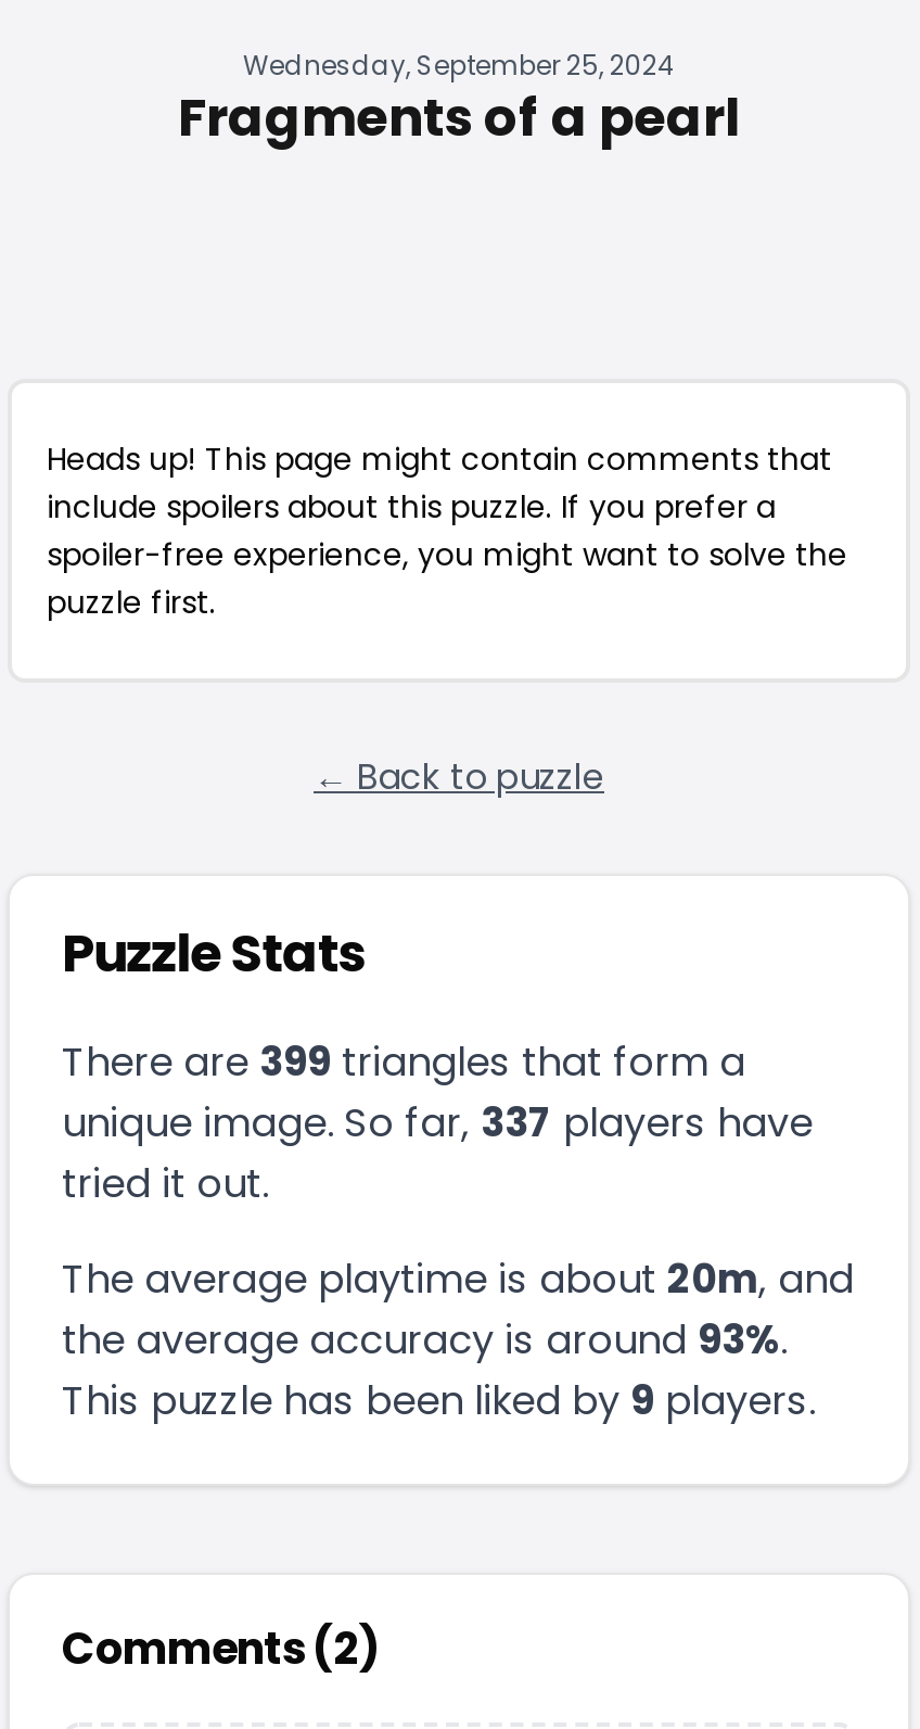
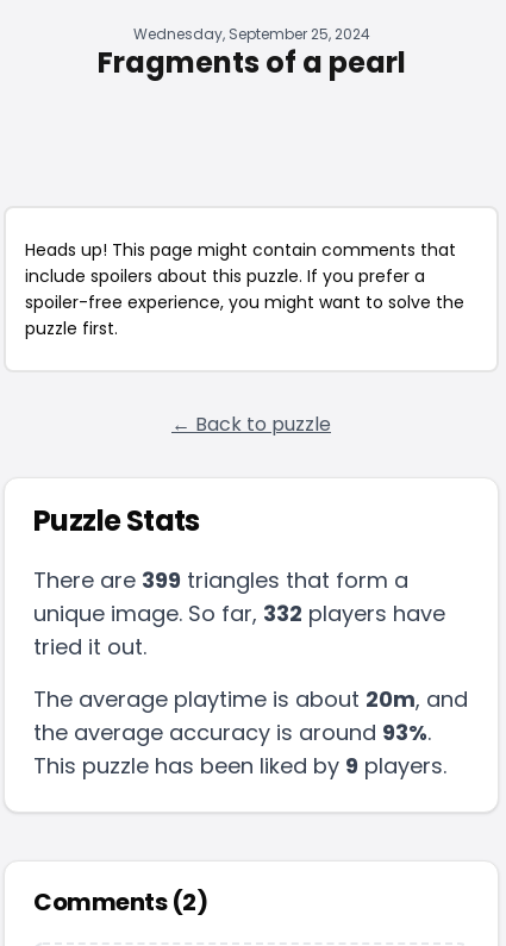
[62,1095,813,1149] unique image. So far, 337 players have -> [33,599,445,628] unique image. So far, 332 players have

